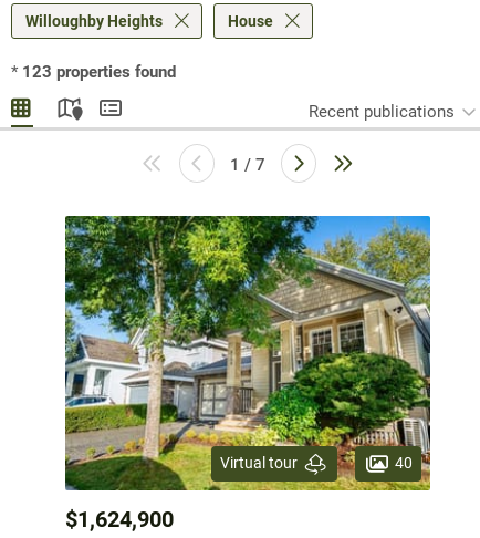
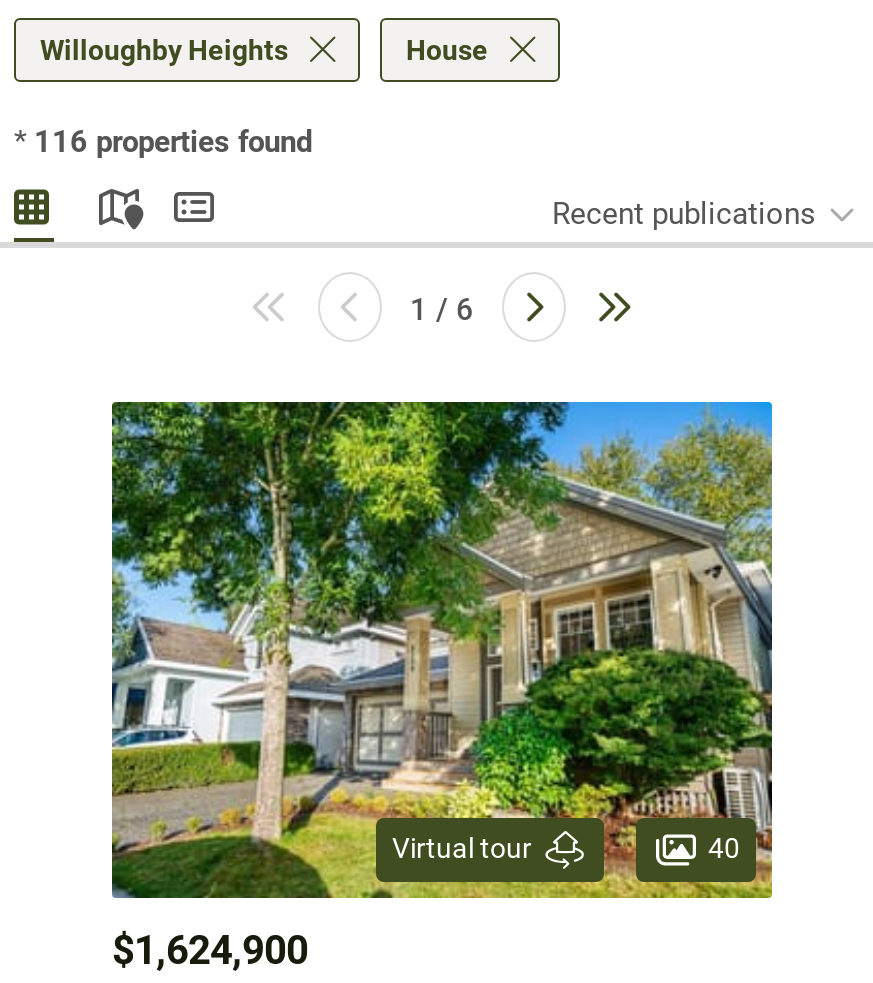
[11,62,176,82] * 123 properties found -> [14,124,312,160] * 116 properties found
[230,155,265,175] 1 / 7 -> [410,292,474,328] 1 / 6

